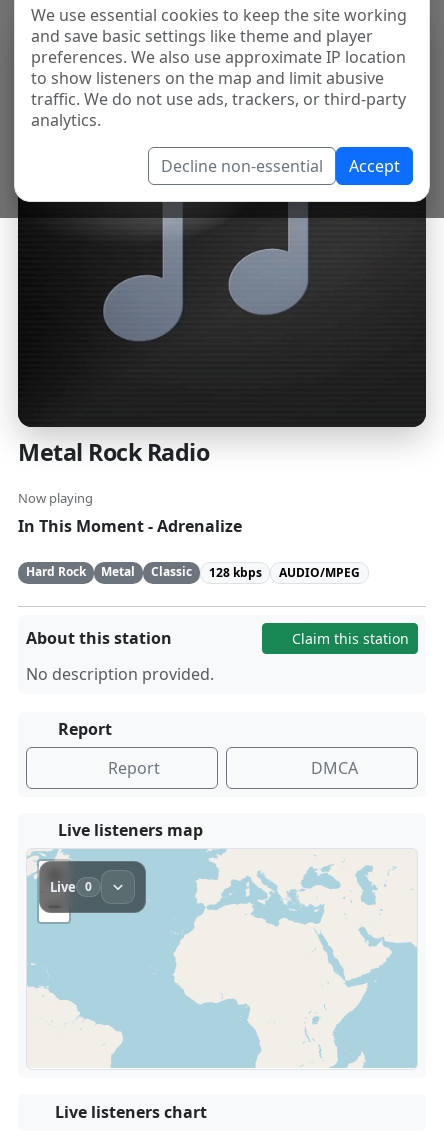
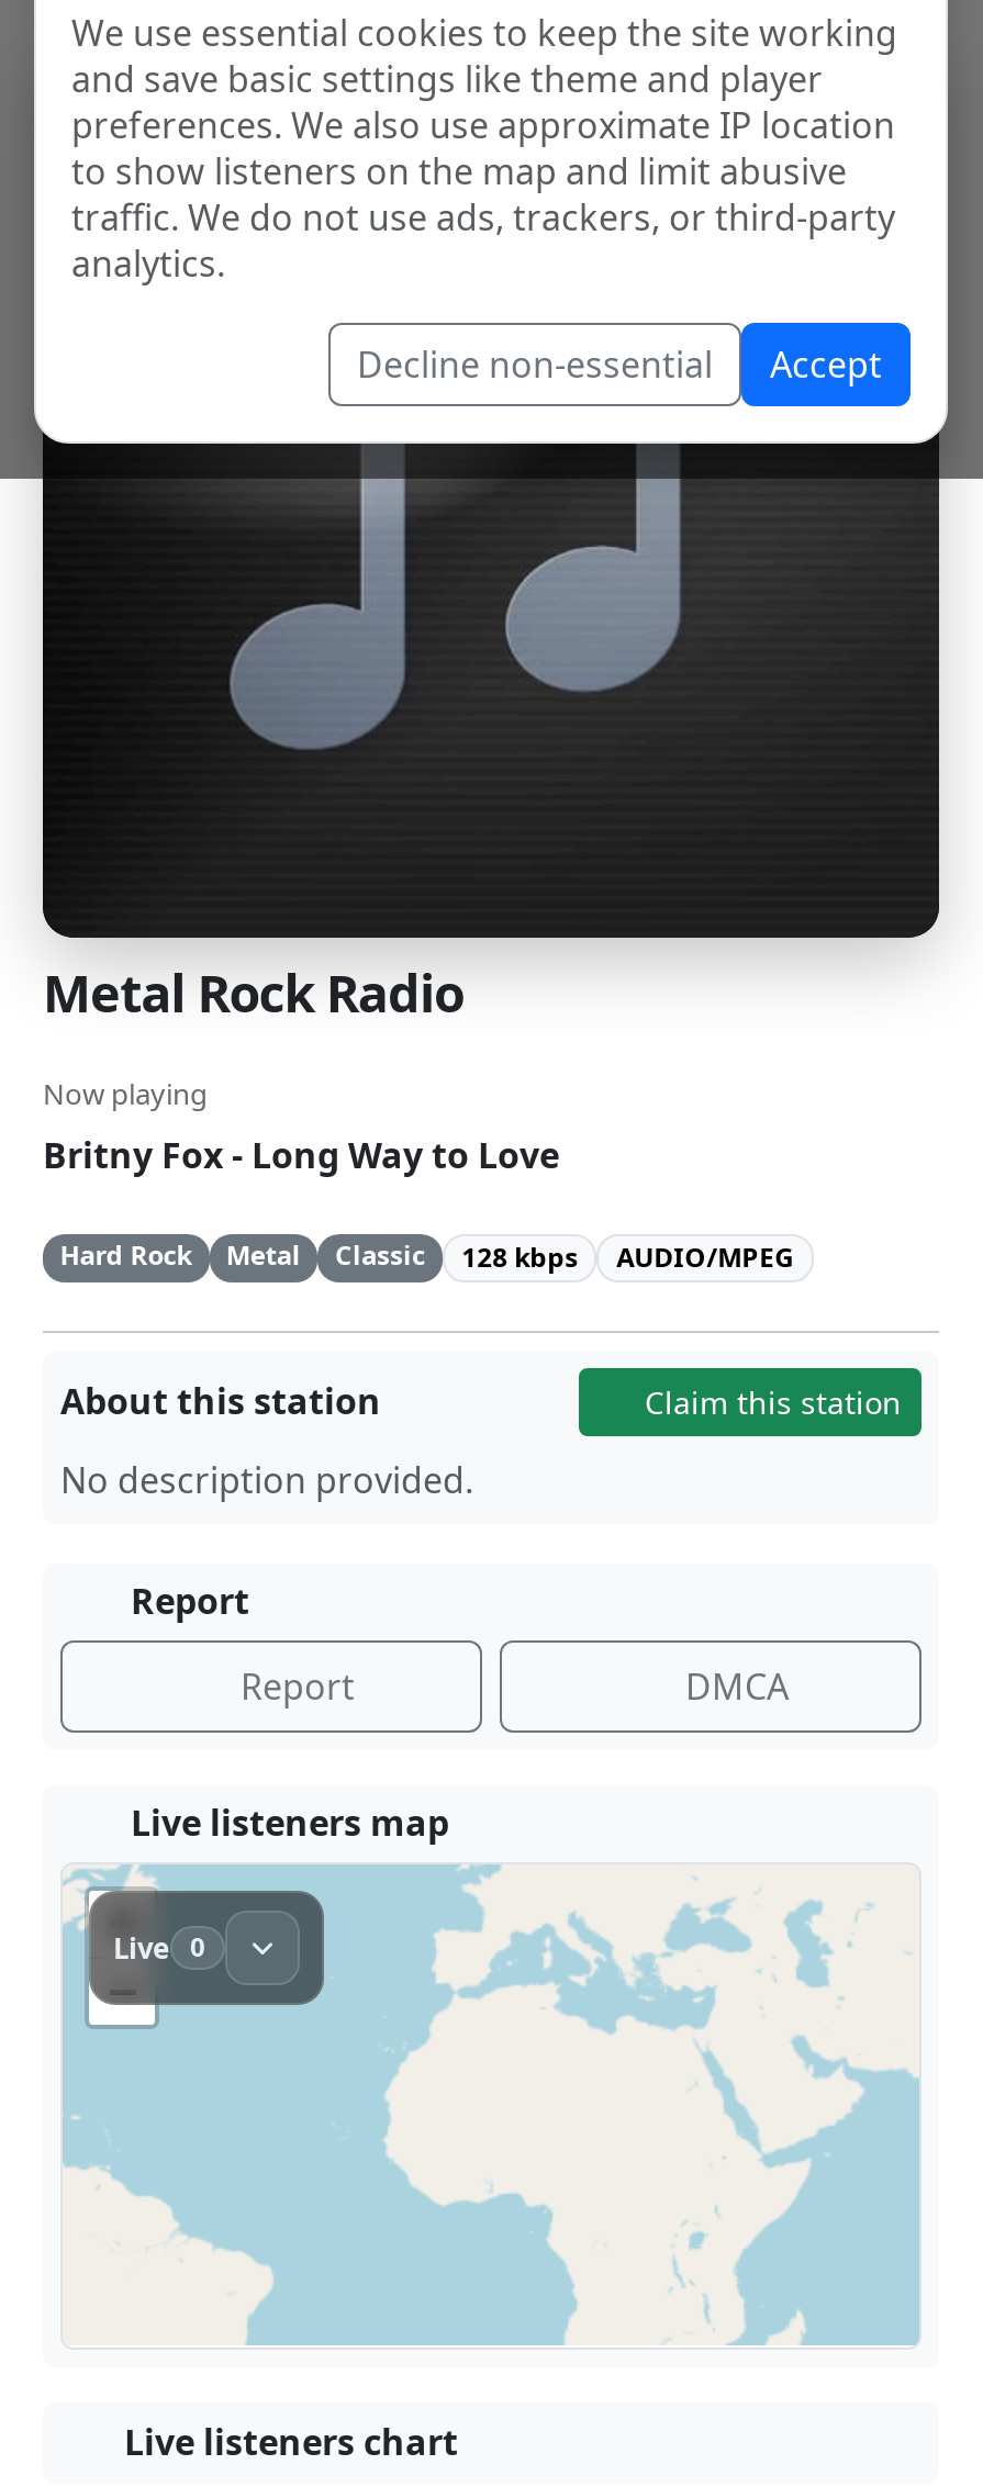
[18,515,242,537] In This Moment - Adrenalize -> [43,1131,559,1179] Britny Fox - Long Way to Love

